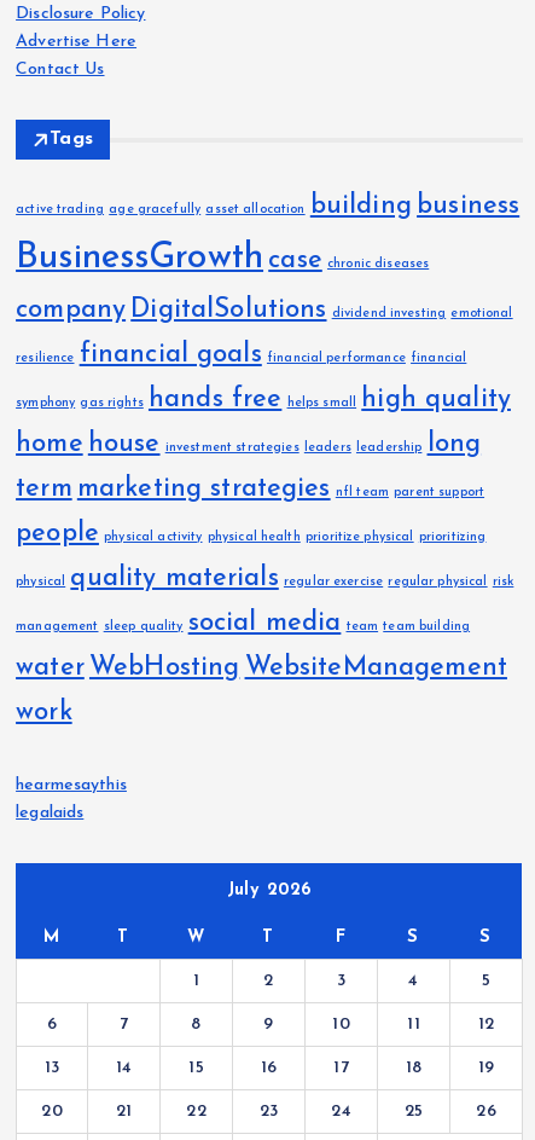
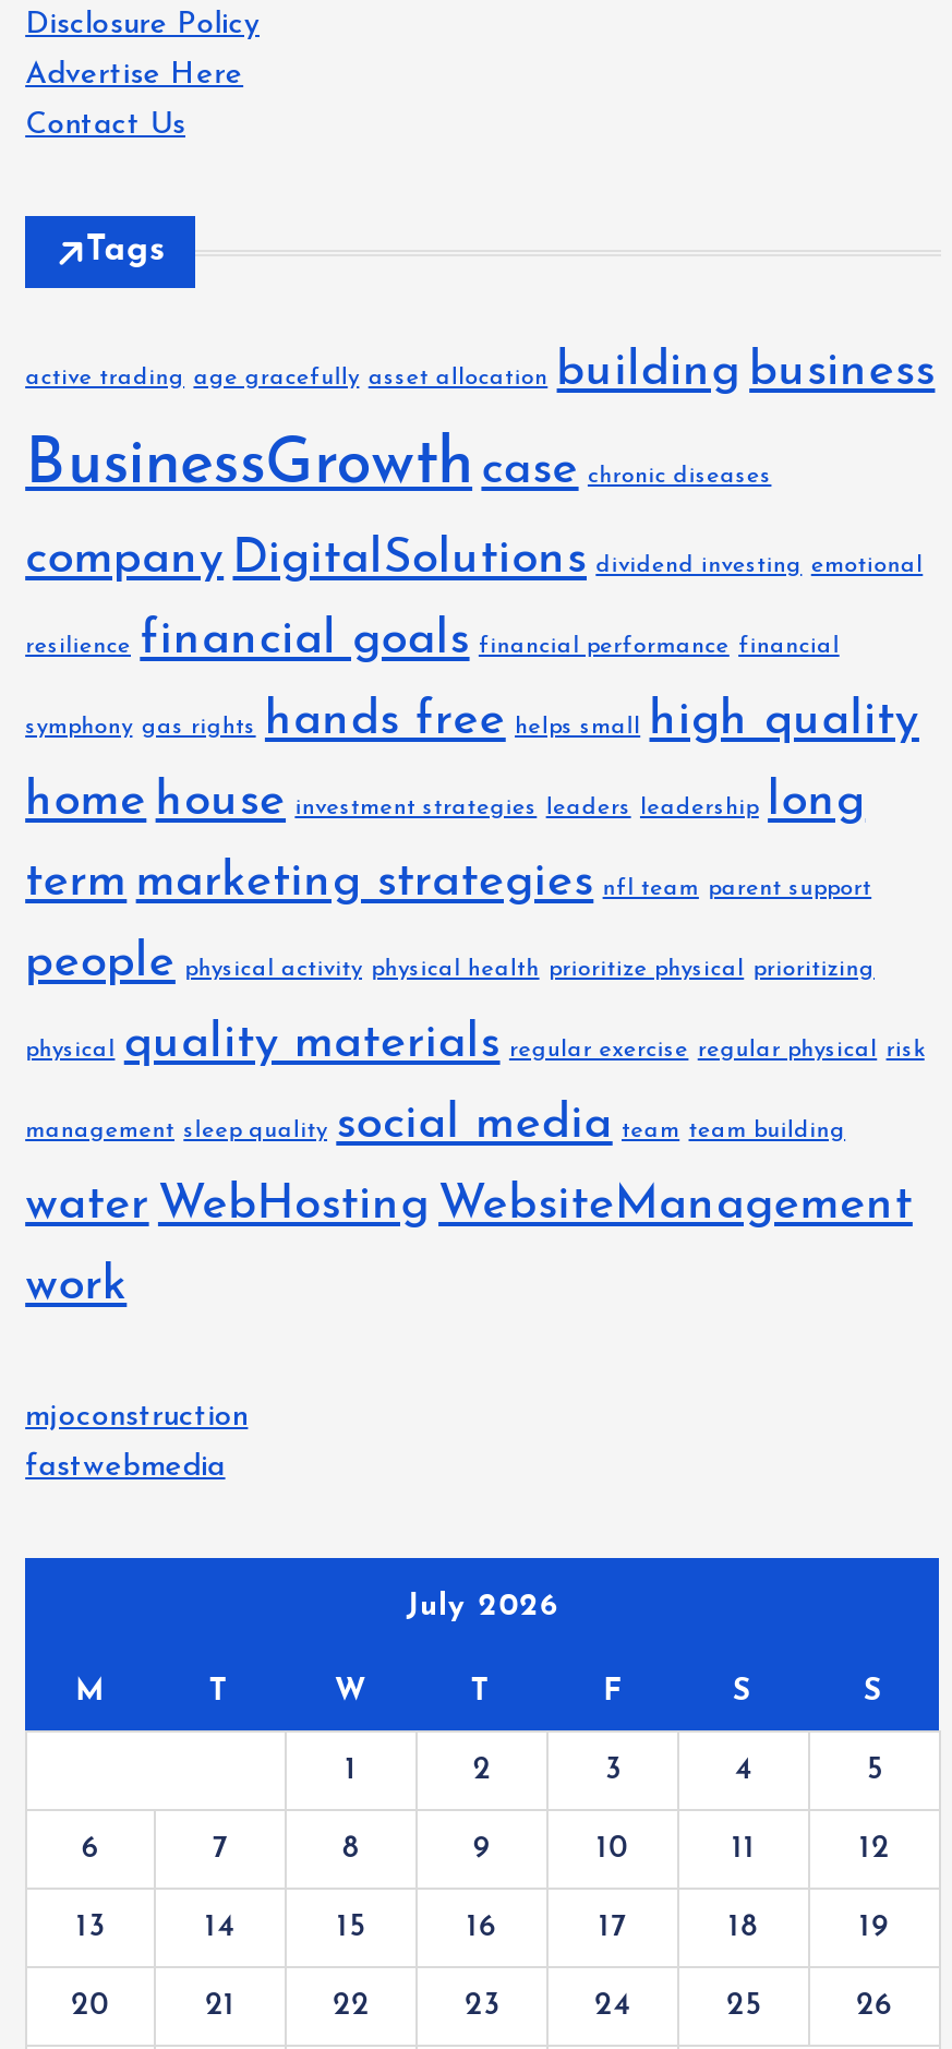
[16,776,127,794] hearmesaythis -> [25,1401,248,1434] mjoconstruction
[16,804,84,822] legalaids -> [25,1451,225,1484] fastwebmedia

